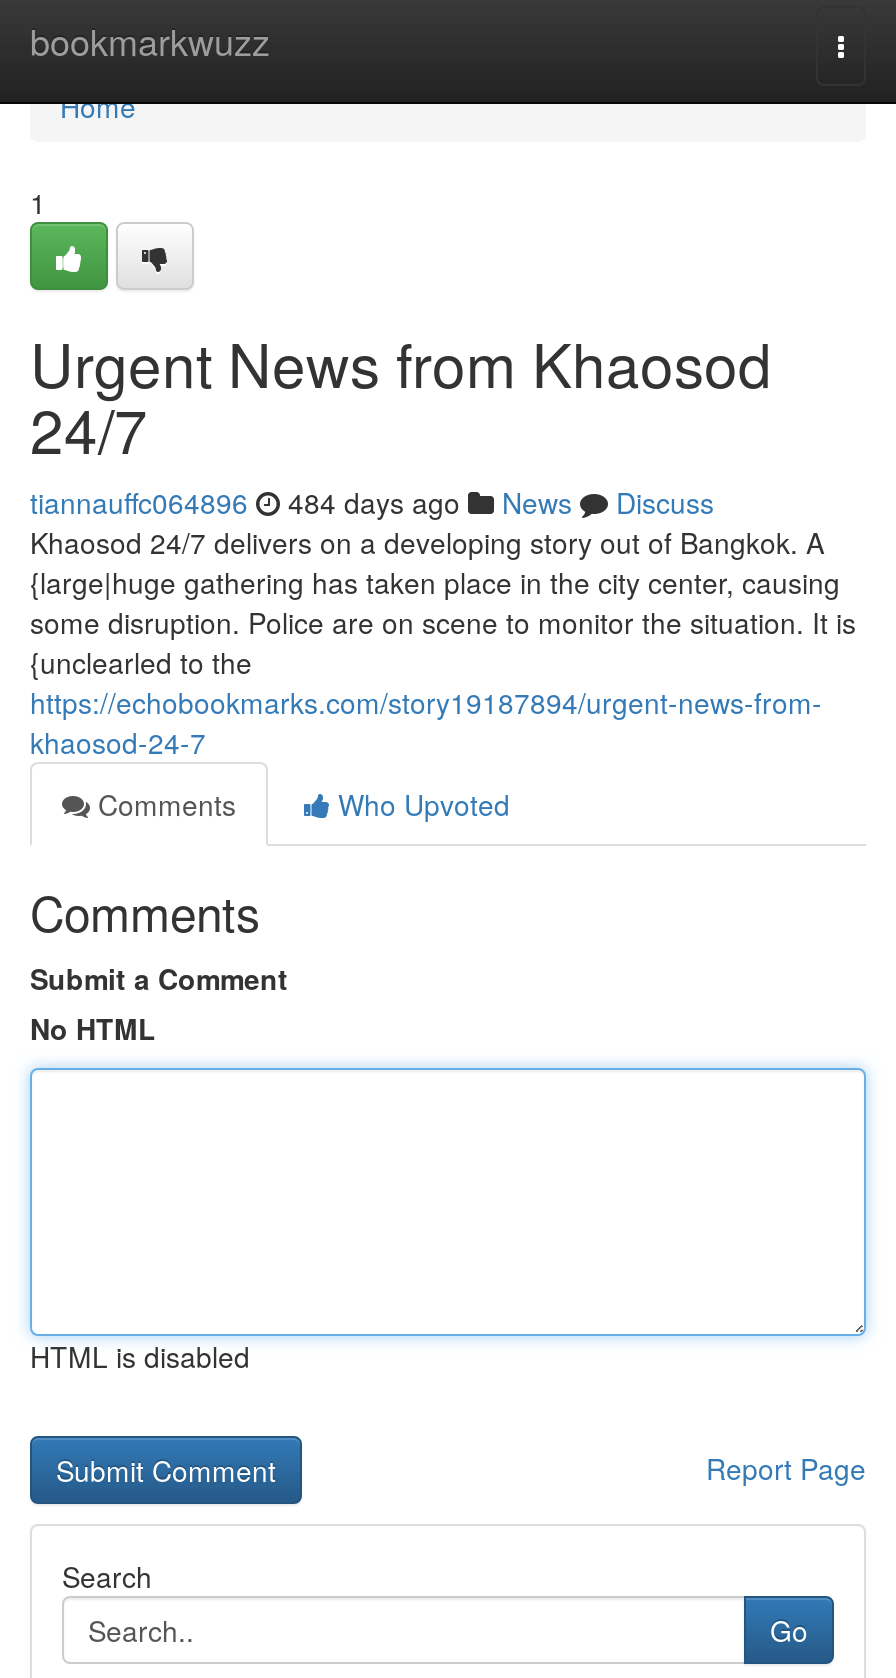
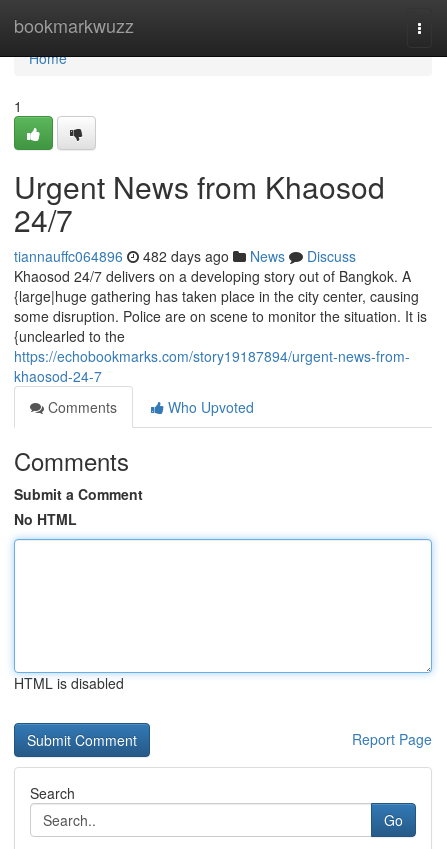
[30,482,714,522] tiannauffc064896 484 days ago News Discuss -> [14,246,356,266] tiannauffc064896 482 days ago News Discuss

